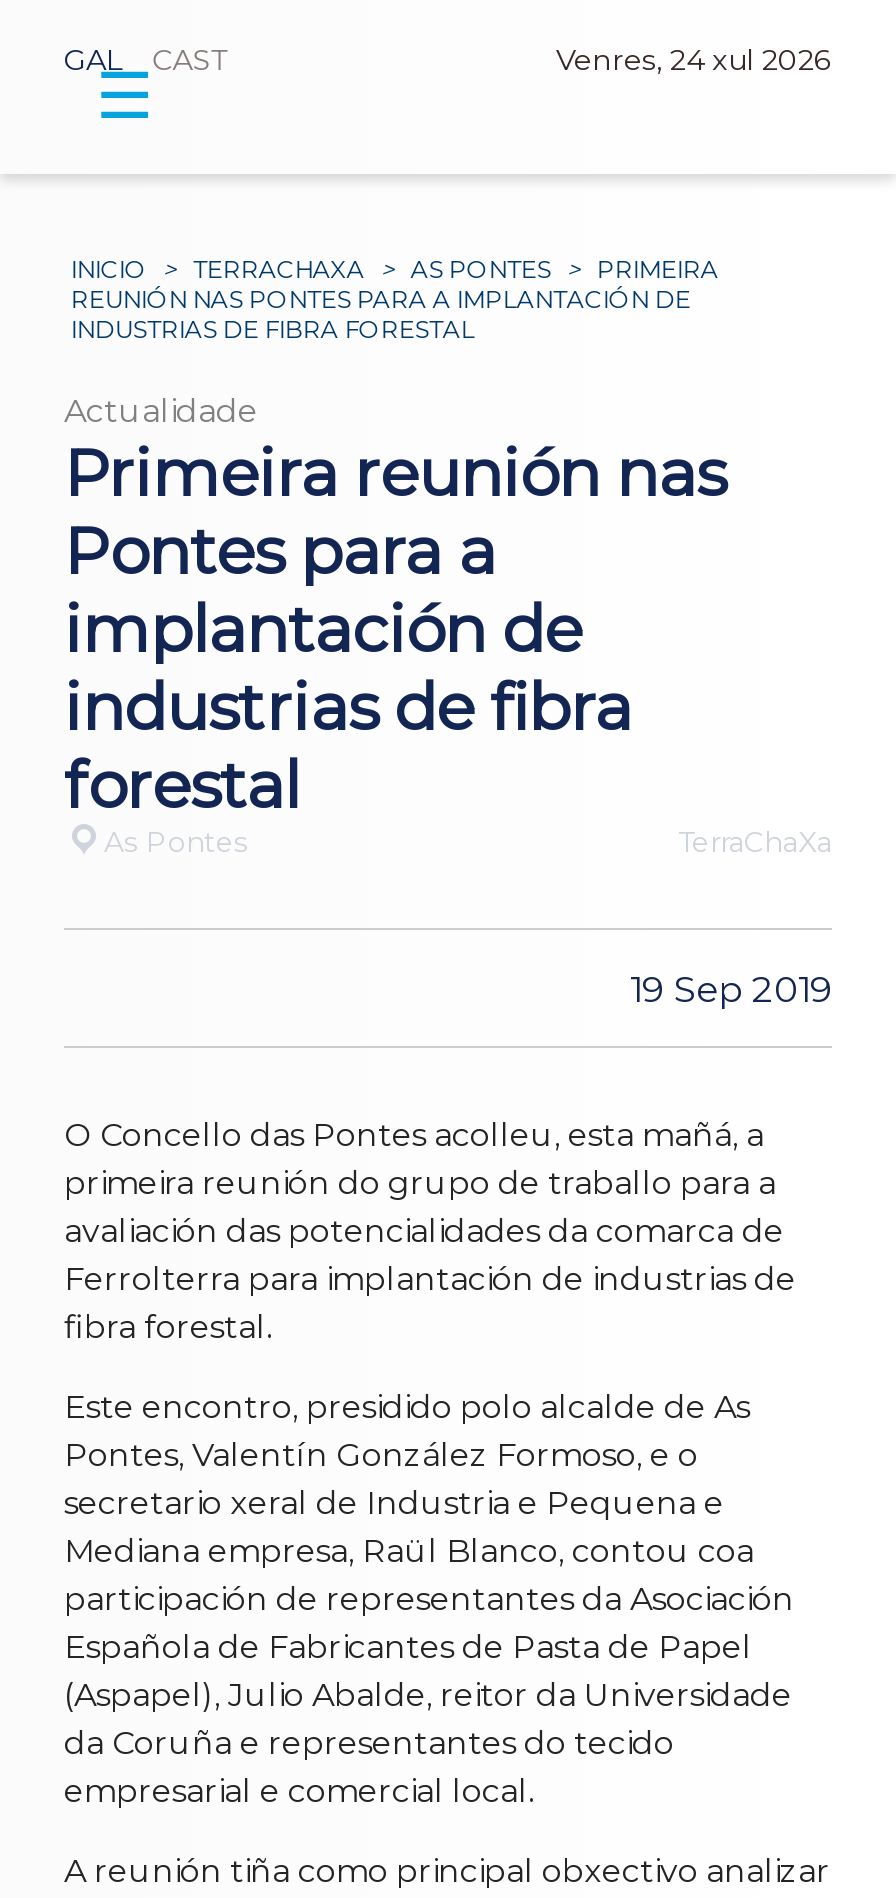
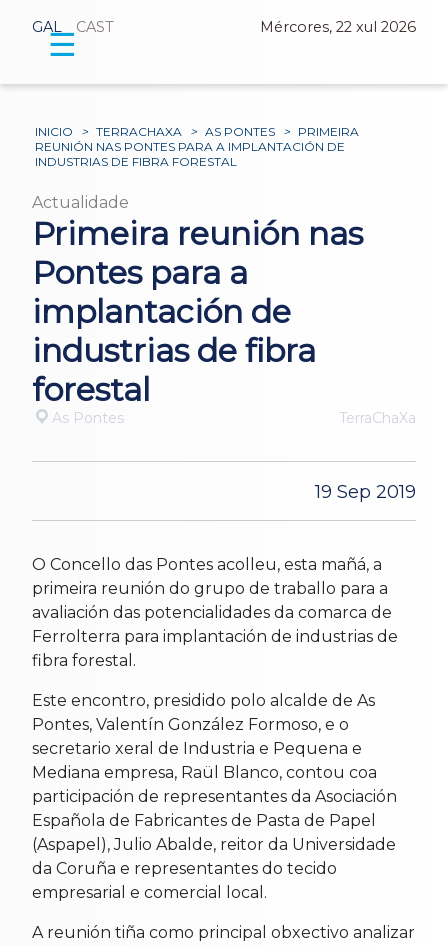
[556,42,832,78] Venres, 24 xul 2026 -> [260,18,416,36] Mércores, 22 xul 2026

